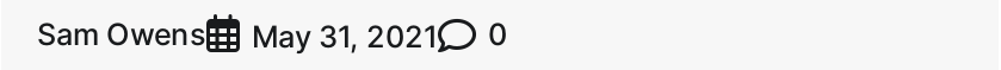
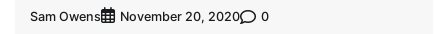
[37,17,507,54] Sam Owens May 31, 2021 0 -> [30,9,269,24] Sam Owens November 20, 2020 0

